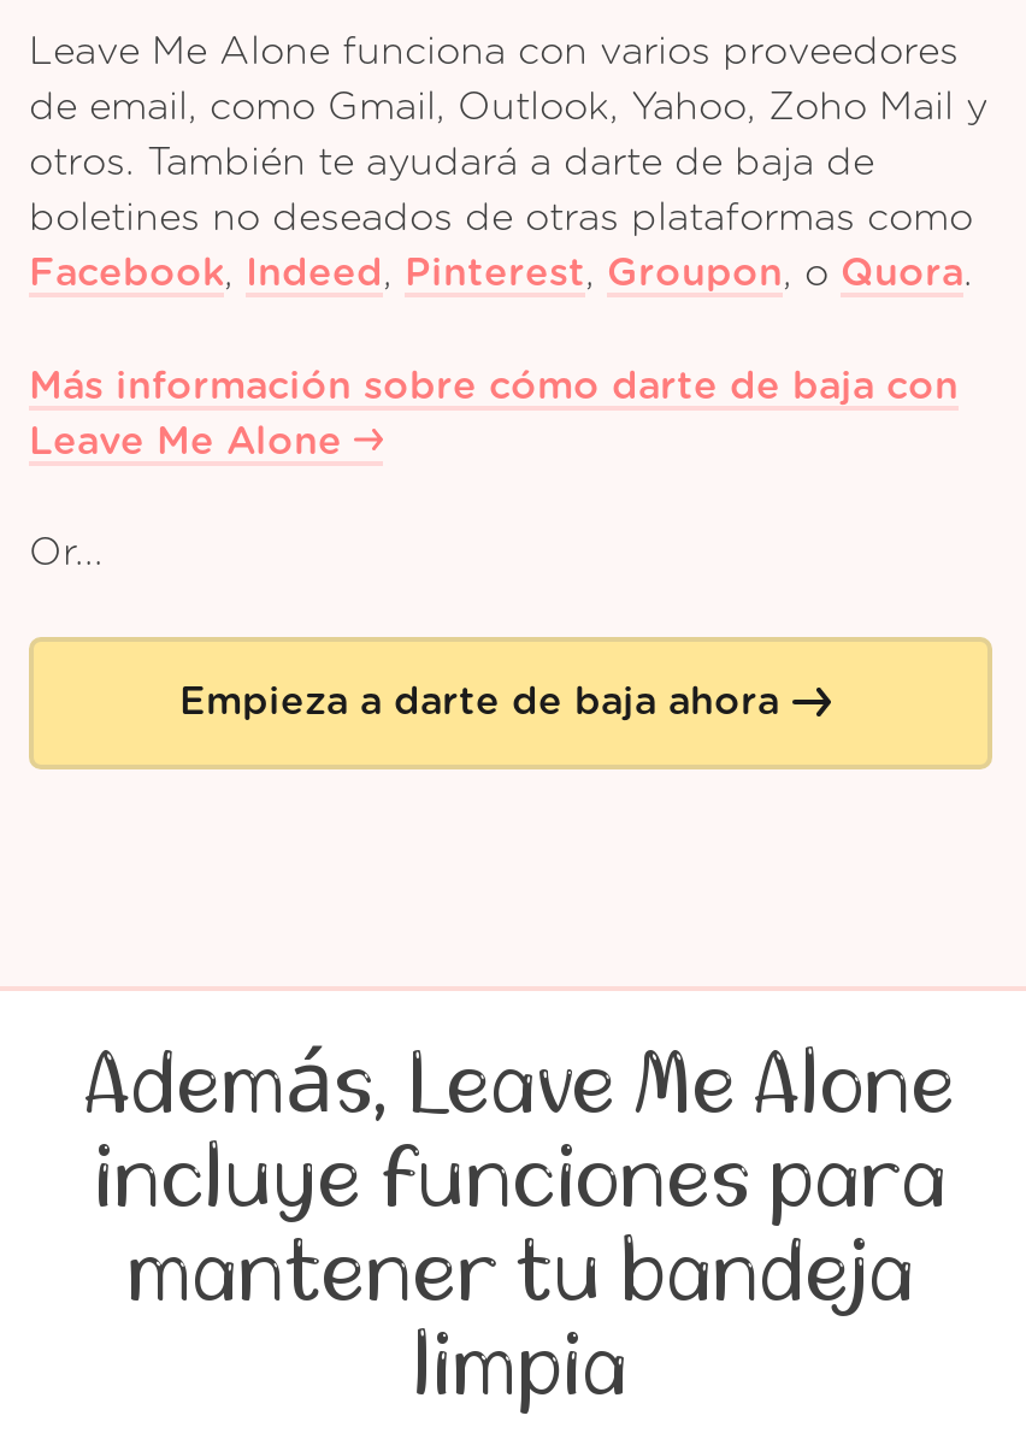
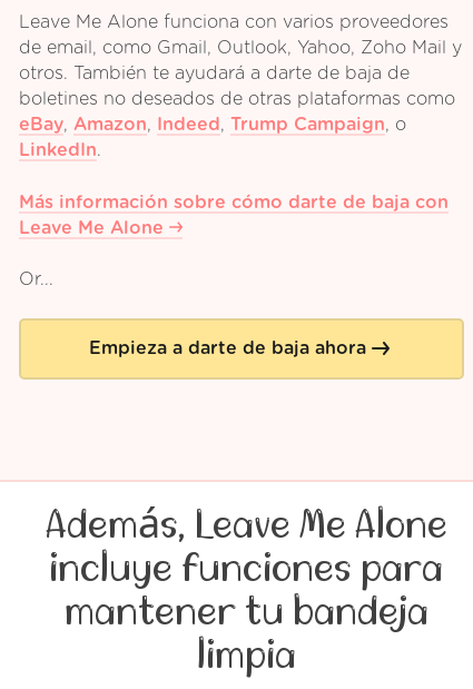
[29,255,973,294] Facebook, Indeed, Pinterest, Groupon, o Quora. -> [19,116,406,160] eBay, Amazon, Indeed, Trump Campaign, o | LinkedIn.

